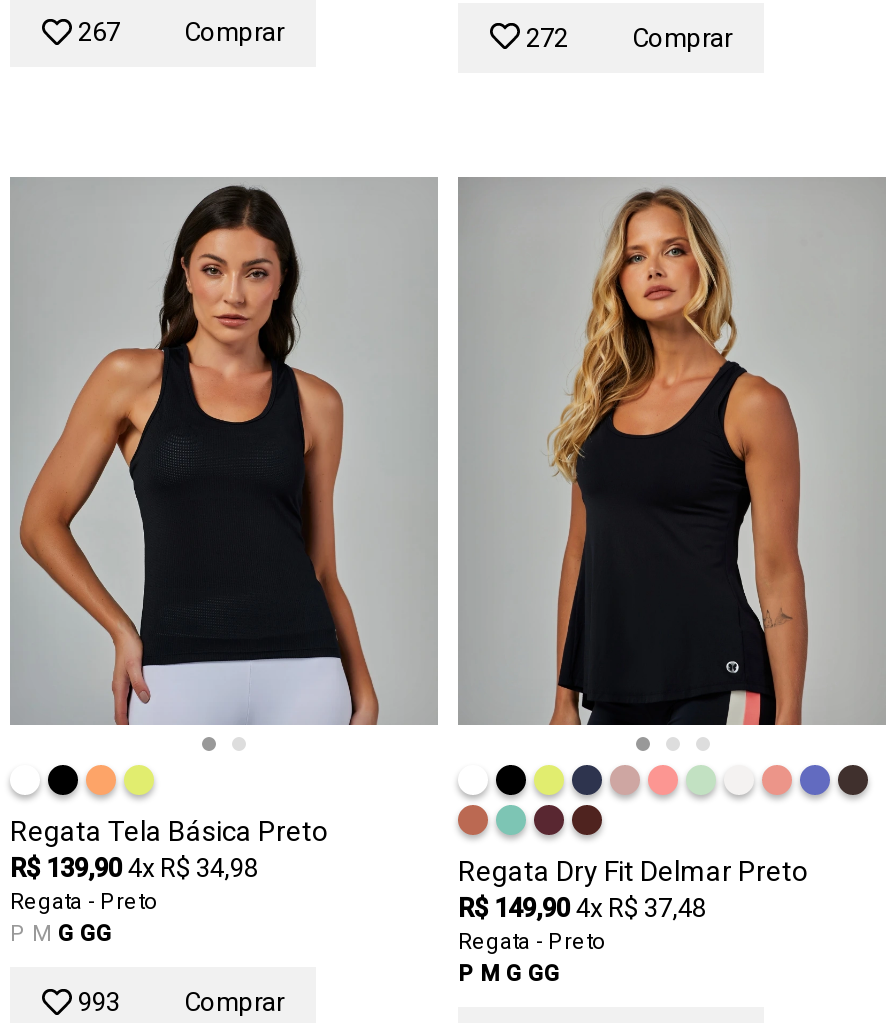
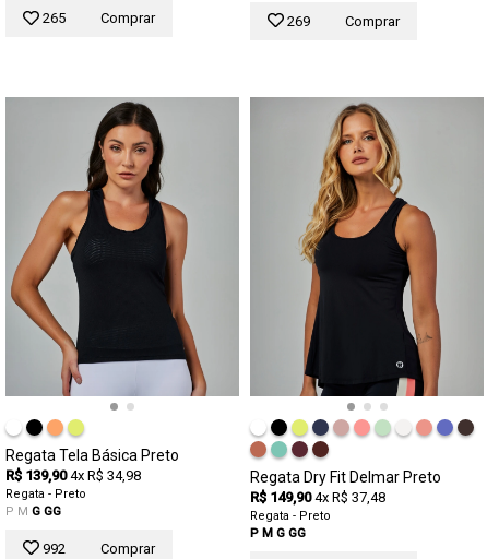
[78,18,120,48] 267 -> [43,10,66,27] 265
[526,22,568,52] 272 -> [287,13,310,29] 269
[78,988,120,1018] 993 -> [43,540,66,556] 992

